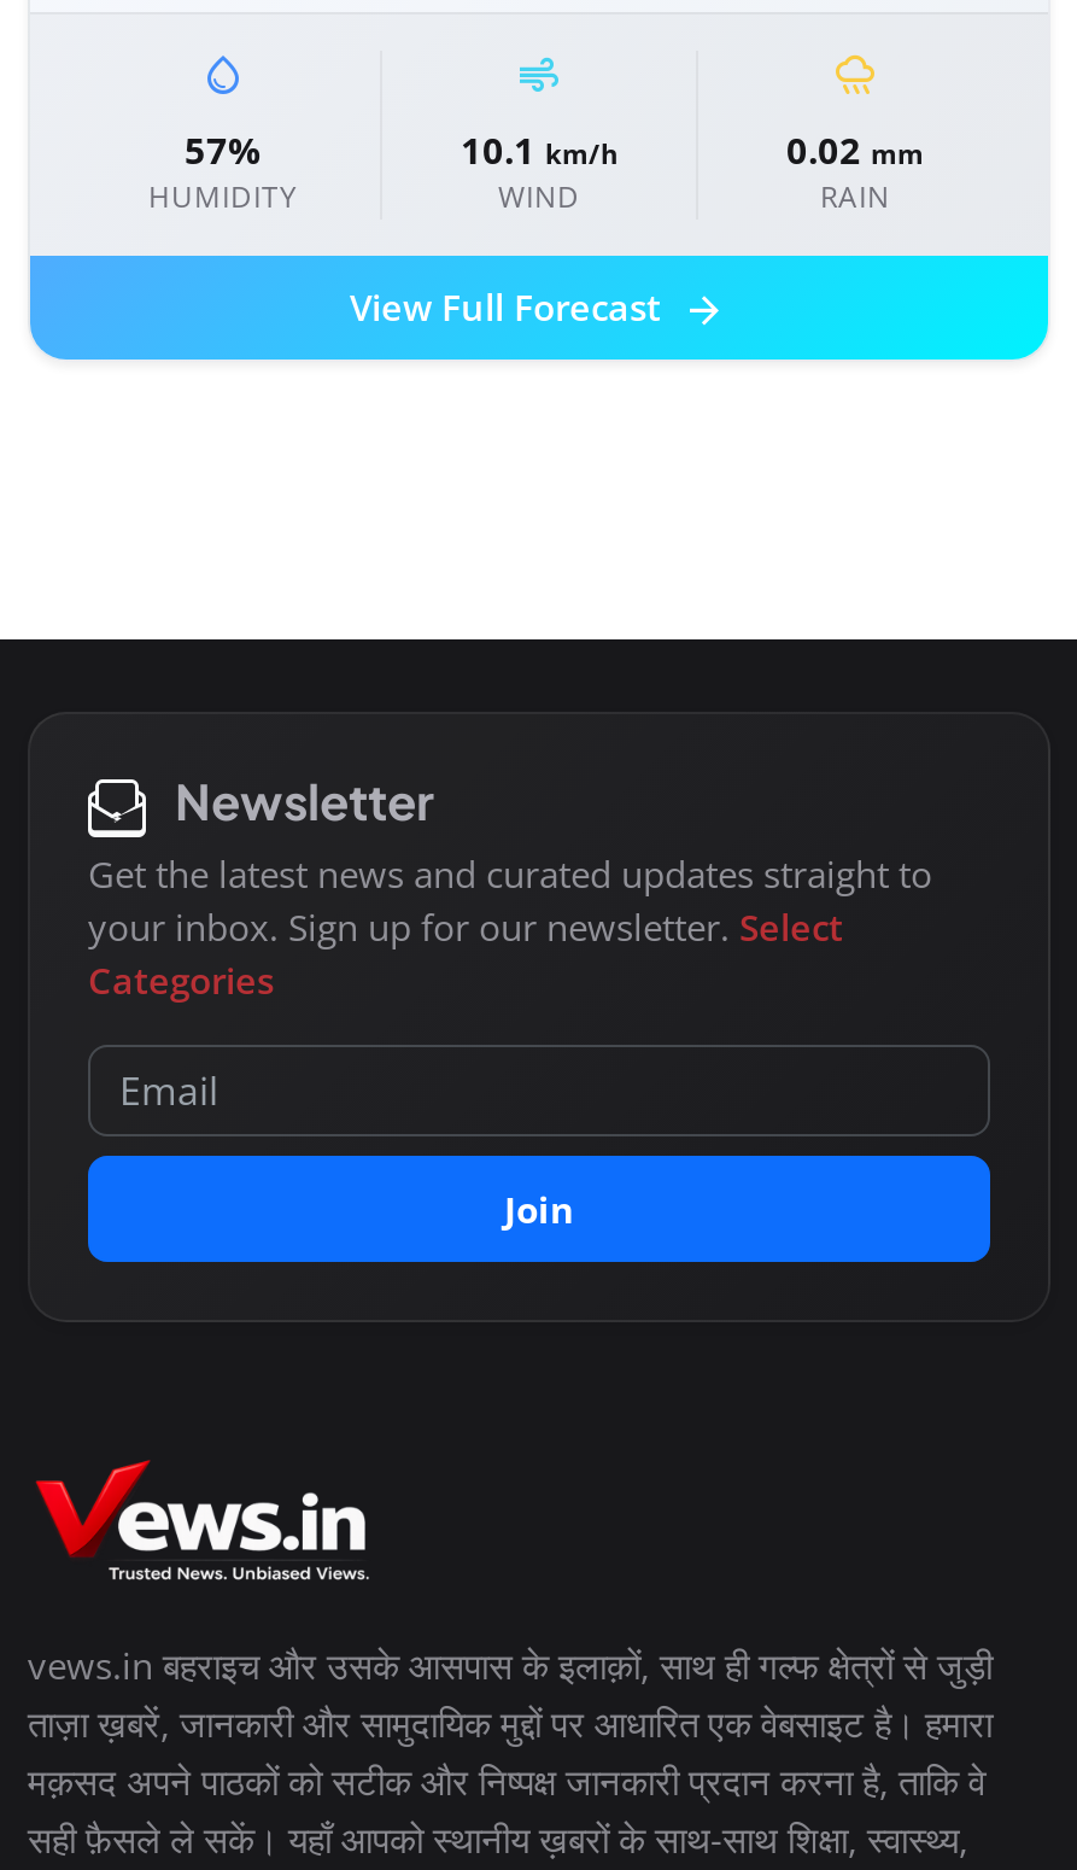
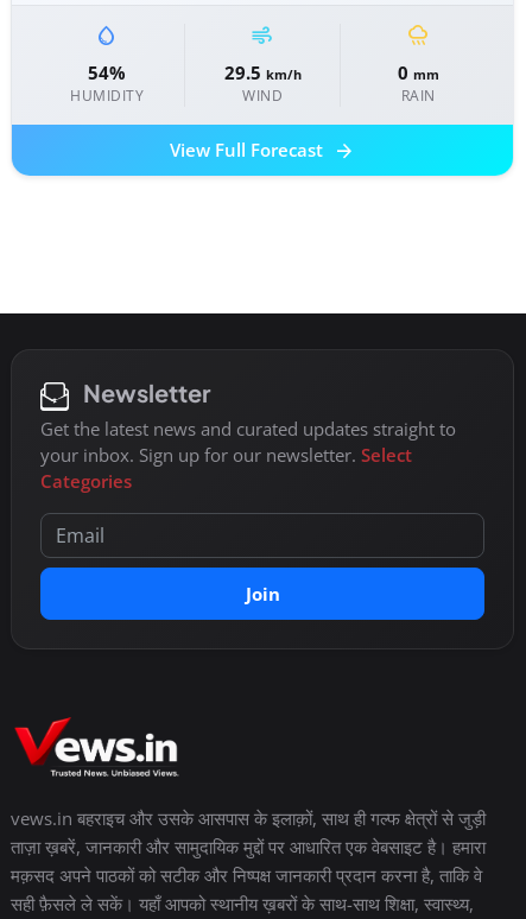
[185,127,262,175] 57% -> [88,61,126,85] 54%
[461,127,617,175] 10.1 km/h -> [224,61,301,85] 29.5 km/h
[786,127,924,175] 0.02 mm -> [397,61,439,85] 0 mm

